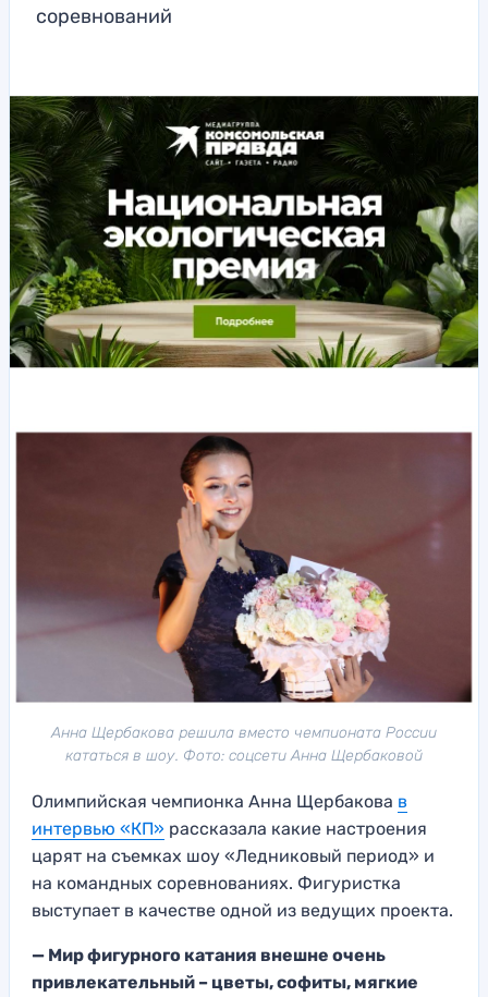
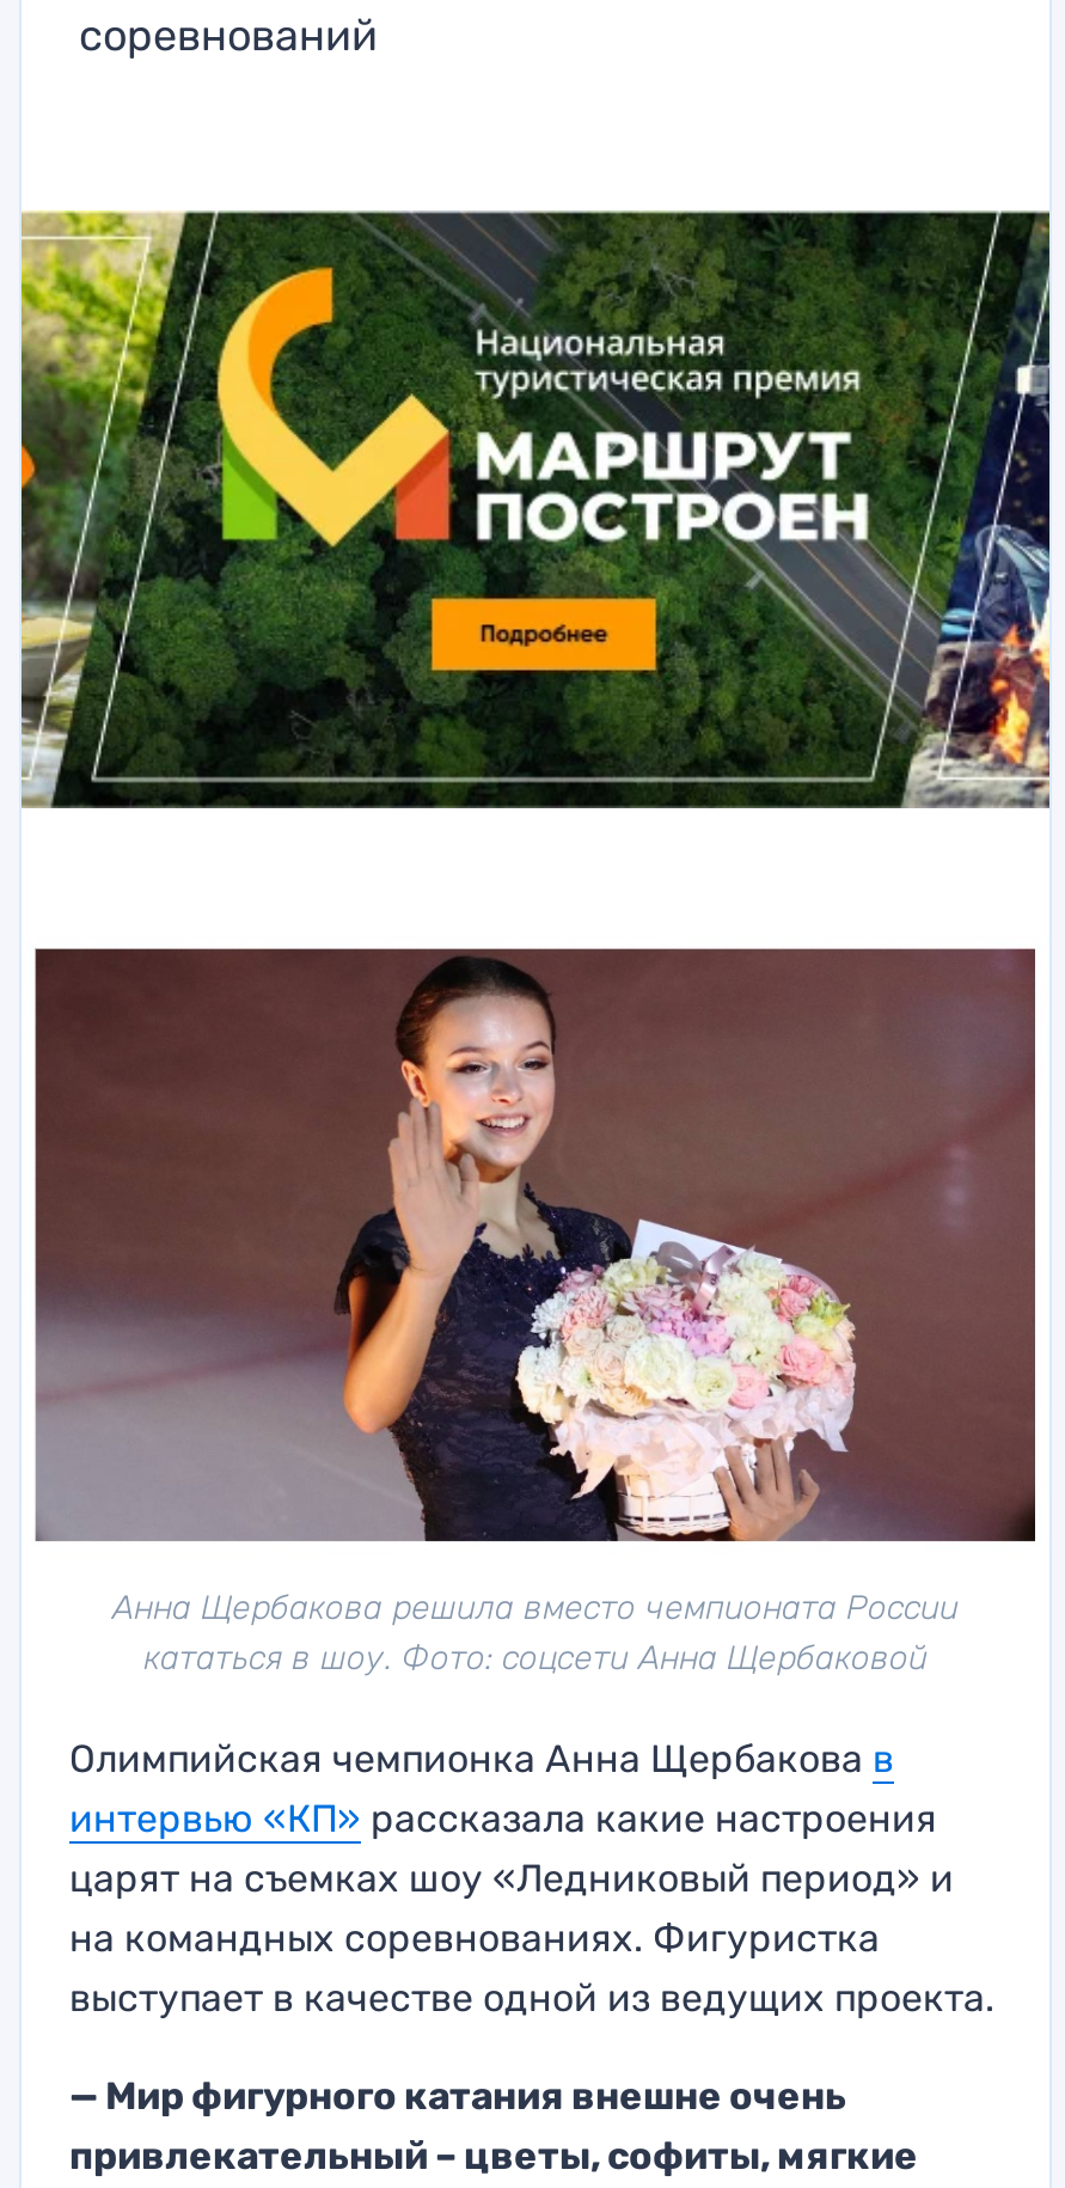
[9,95,479,368] [image] -> [19,208,1052,811] [image]

